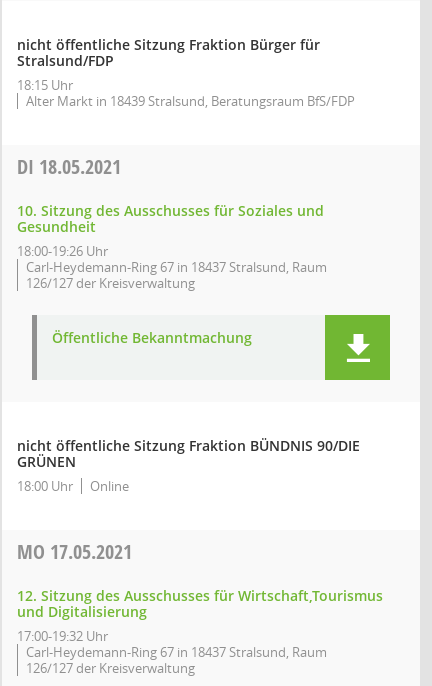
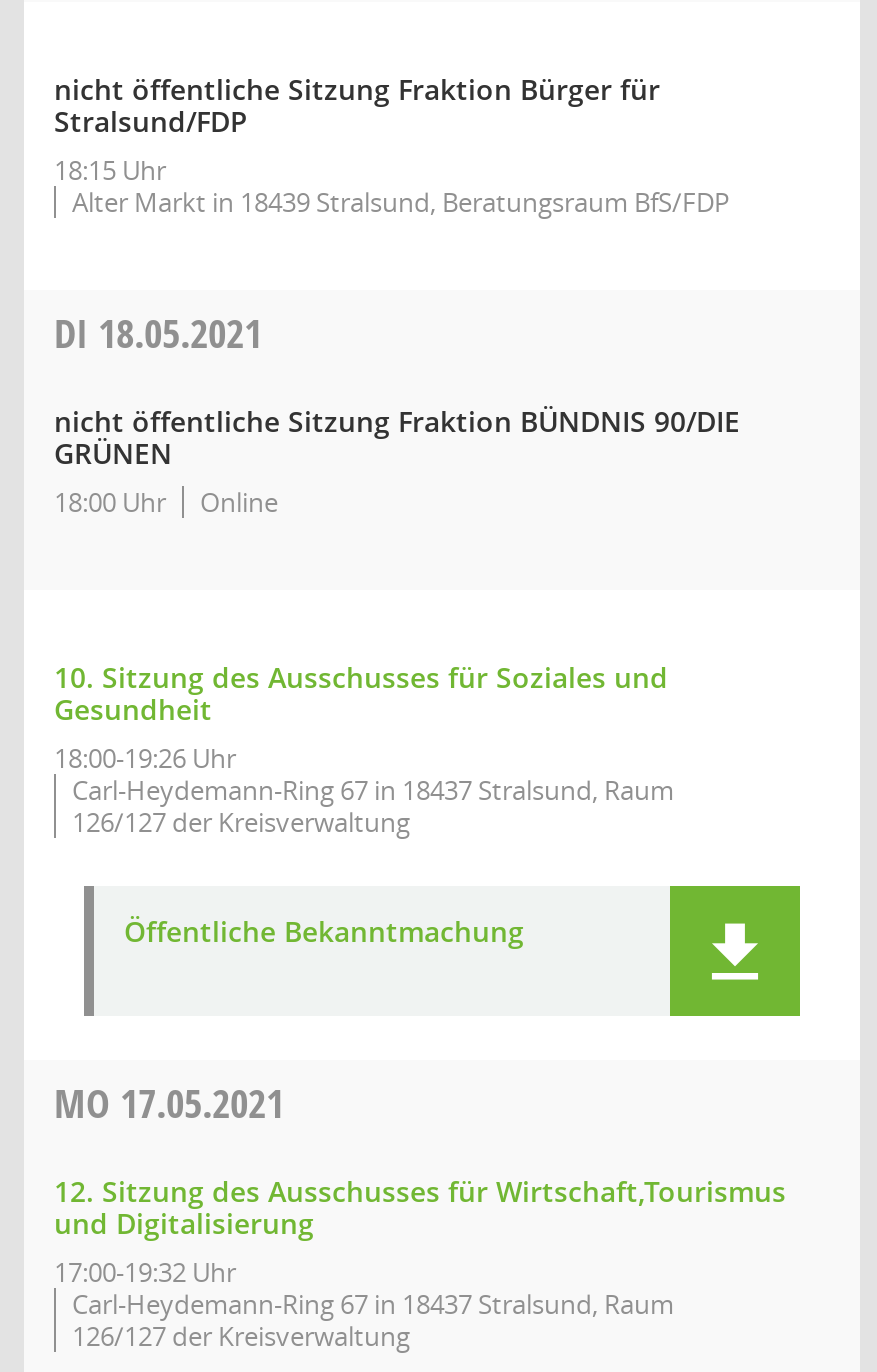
moved [17,201,327,347] -> [54,658,674,950]: 10. Sitzung des Ausschusses für Soziales und | Gesundheit | 18:00-19:26 Uhr | Carl-Heydemann-Ring 67 in 18437 Stralsund, Raum | 126/127 der Kreisverwaltung | Öffentliche Bekanntmachung
moved [17,436,360,495] -> [54,402,740,520]: nicht öffentliche Sitzung Fraktion BÜNDNIS 90/DIE | GRÜNEN | 18:00 Uhr | Online

